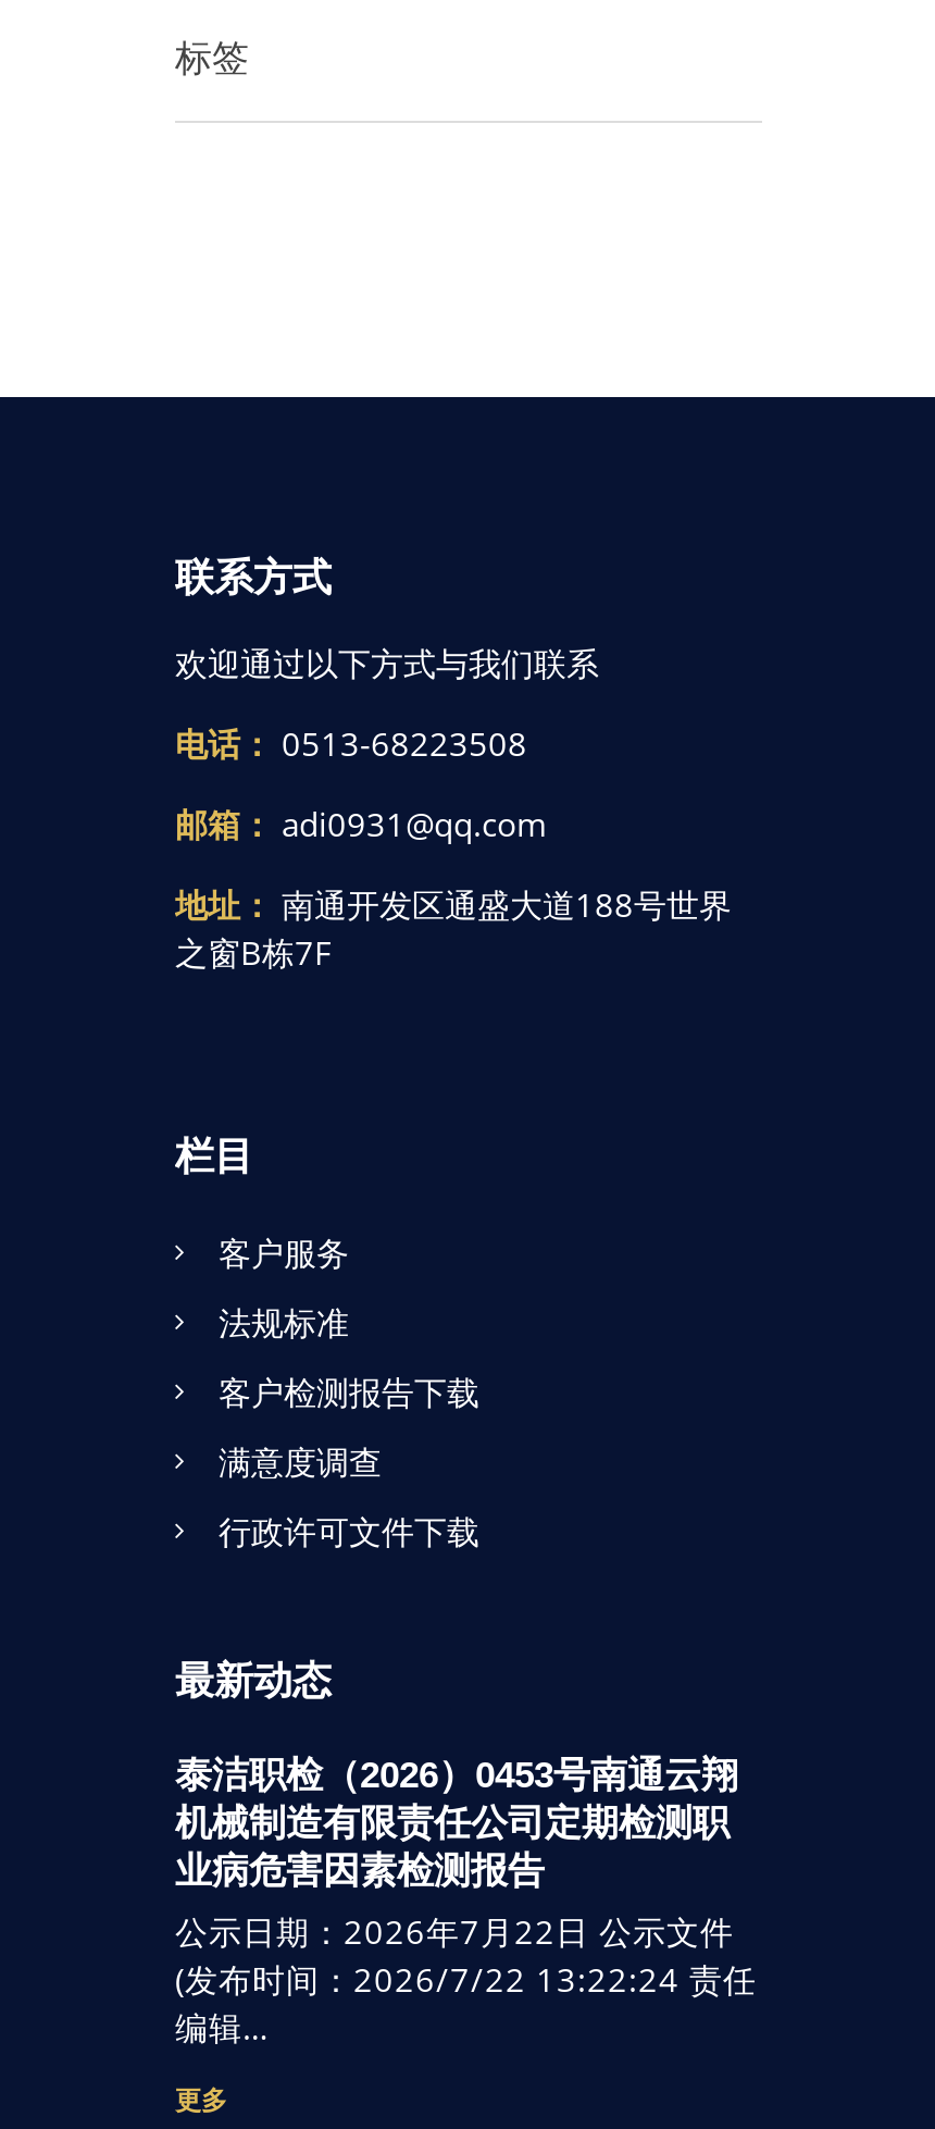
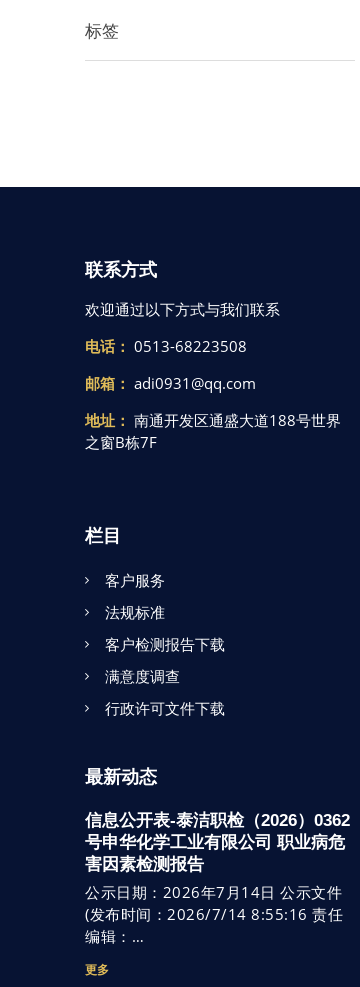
[175,1754,757,2048] 泰洁职检（2026）0453号南通云翔 | 机械制造有限责任公司定期检测职 | 业病危害因素检测报告 | 公示日期：2026年7月22日 公示文件 | (发布时间：2026/7/22 13:22:24 责任 | 编辑… -> [85,811,350,946] 信息公开表-泰洁职检（2026）0362 | 号申华化学工业有限公司 职业病危 | 害因素检测报告 | 公示日期：2026年7月14日 公示文件 | (发布时间：2026/7/14 8:55:16 责任 | 编辑：…

